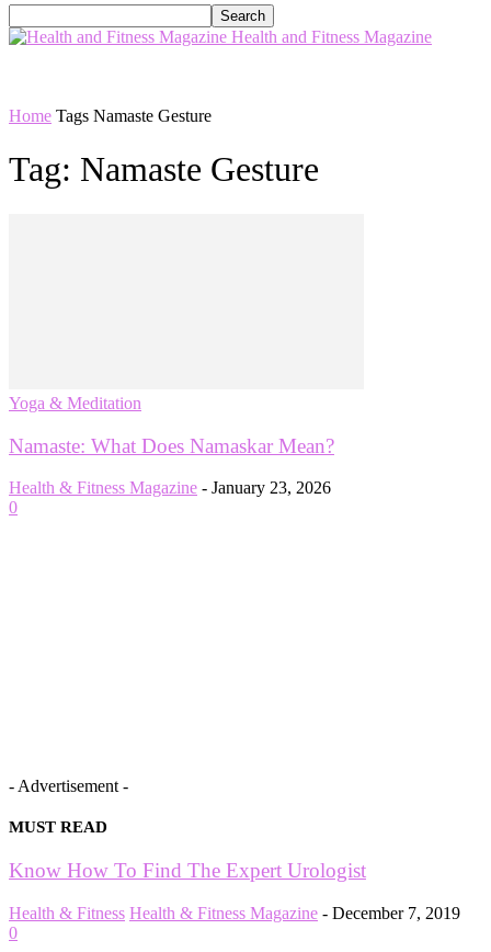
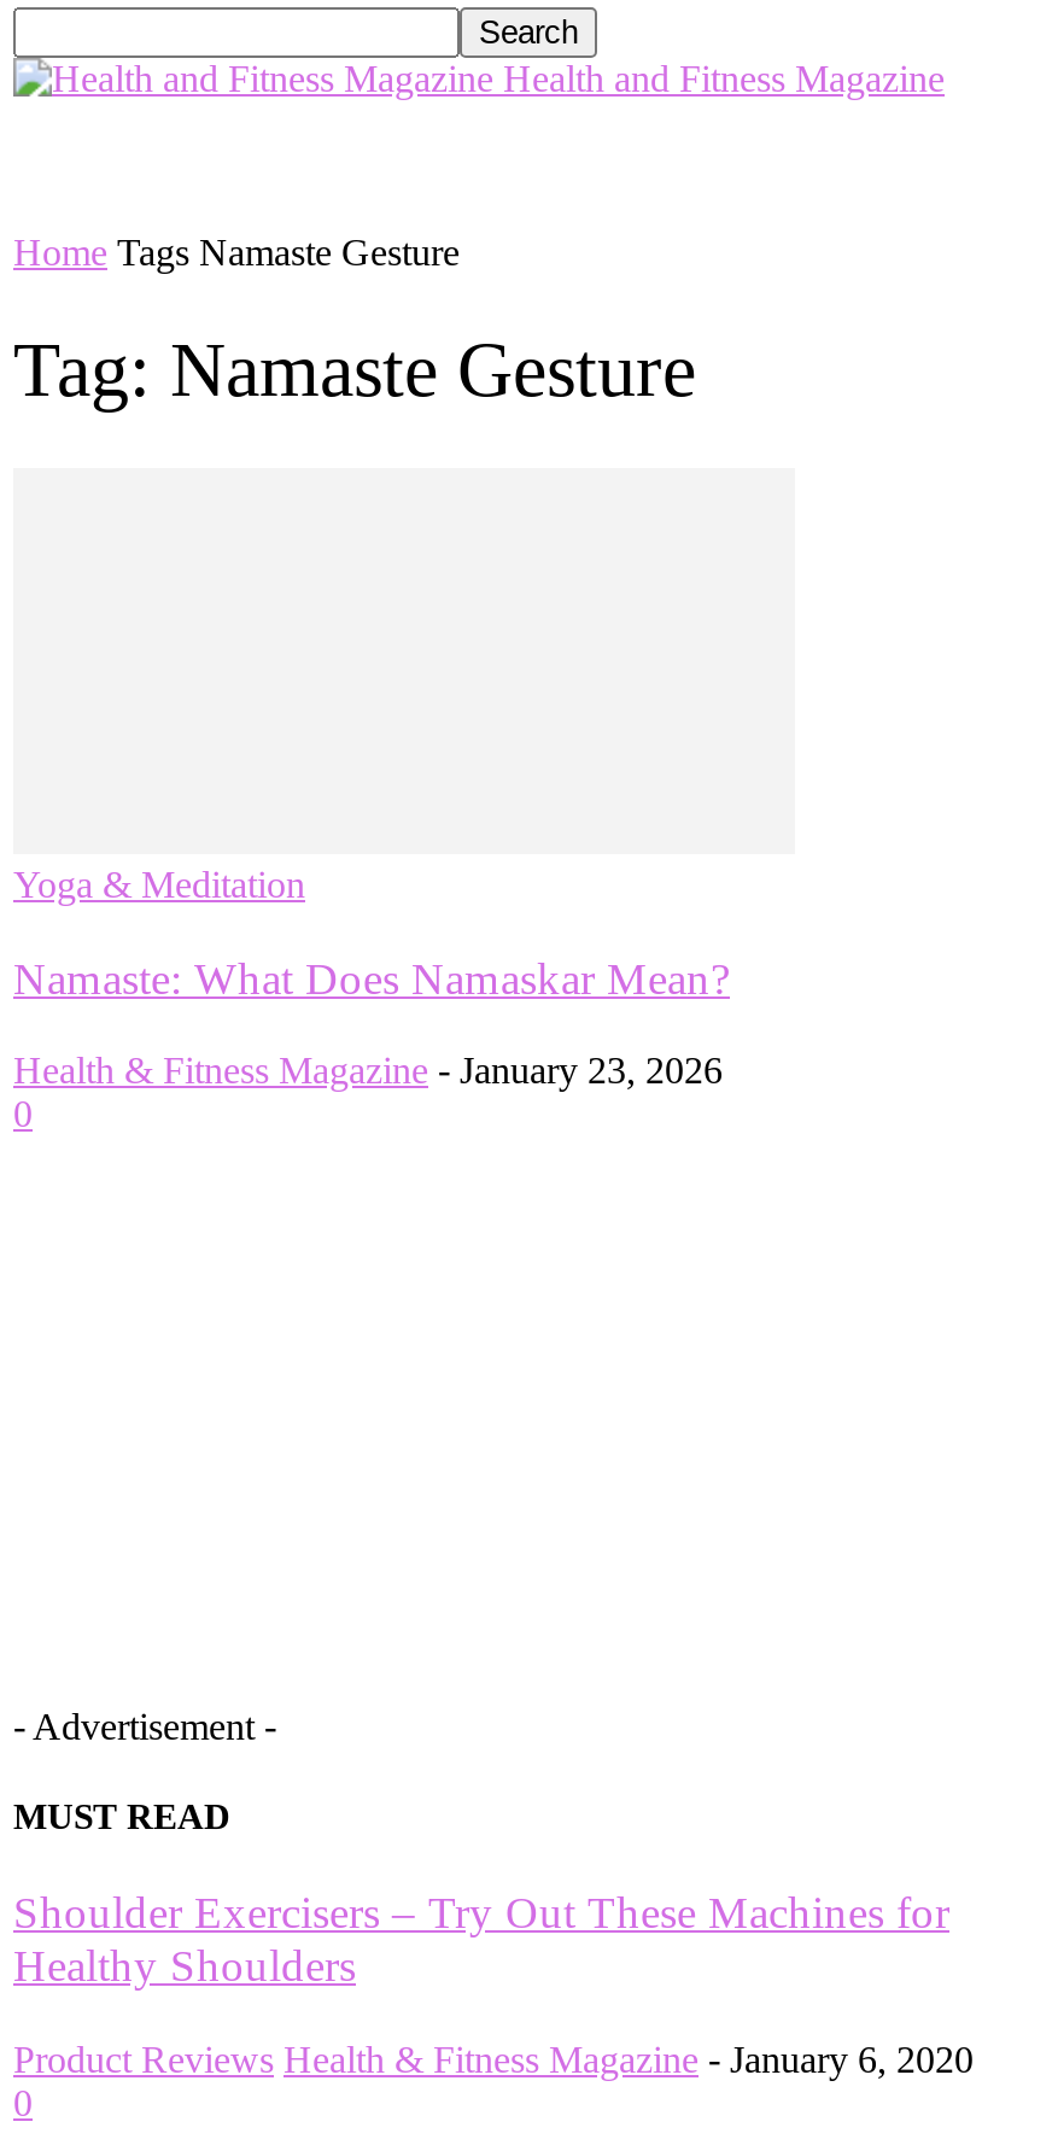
[9,859,366,882] Know How To Find The Expert Urologist -> [13,1887,949,1991] Shoulder Exercisers – Try Out These Machines for | Healthy Shoulders
[9,904,460,922] Health & Fitness Health & Fitness Magazine - December 7, 2019 -> [13,2039,974,2080] Product Reviews Health & Fitness Magazine - January 6, 2020

